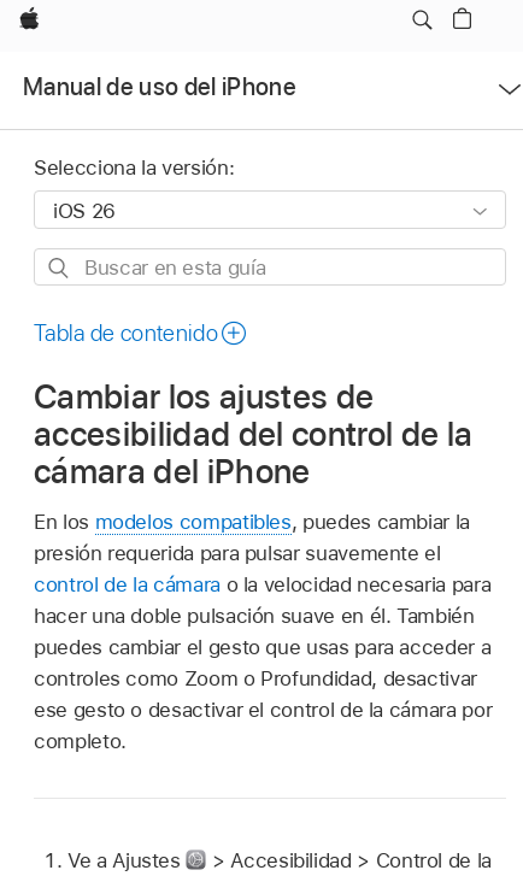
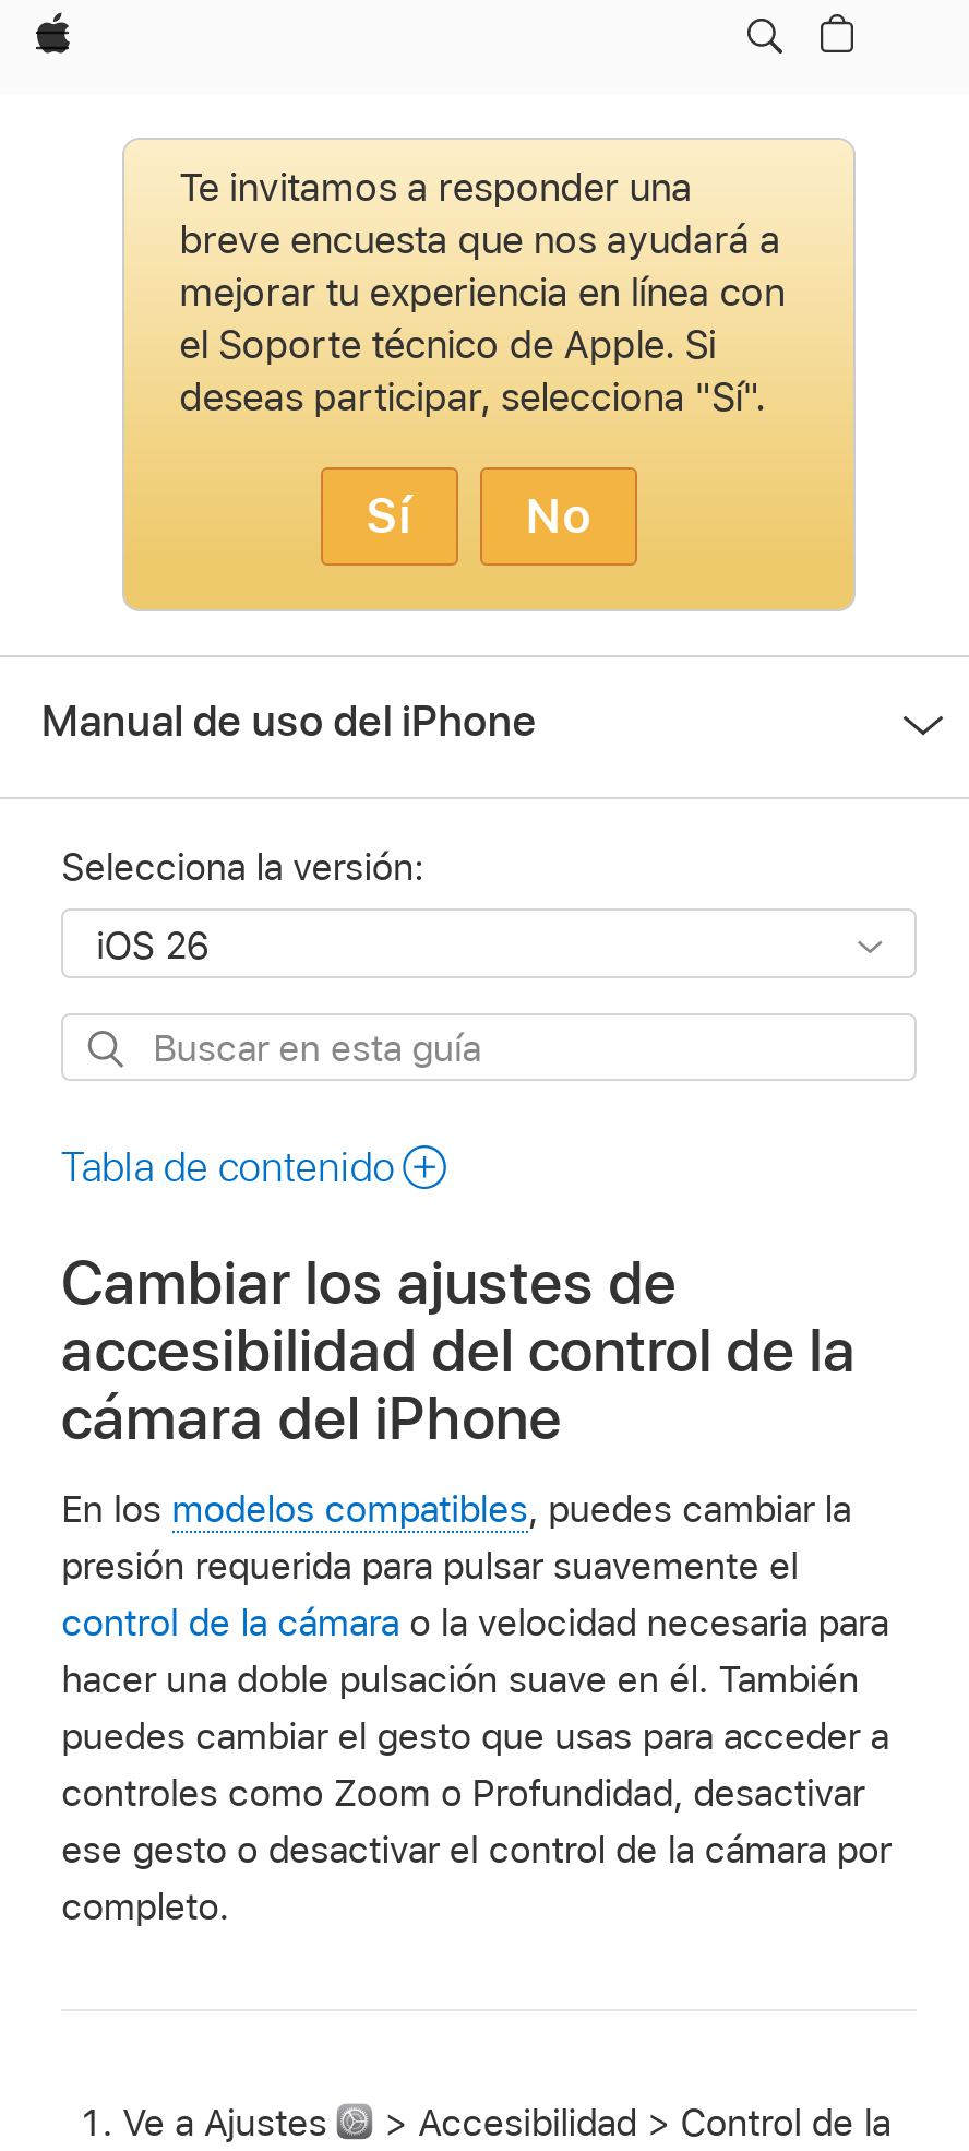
none -> [122,138,856,611] [image] | Te invitamos a responder una | breve encuesta que nos ayudará a | mejorar tu experiencia en línea con | el Soporte técnico de Apple. Si | deseas participar, selecciona "Sí". | Sí | No

